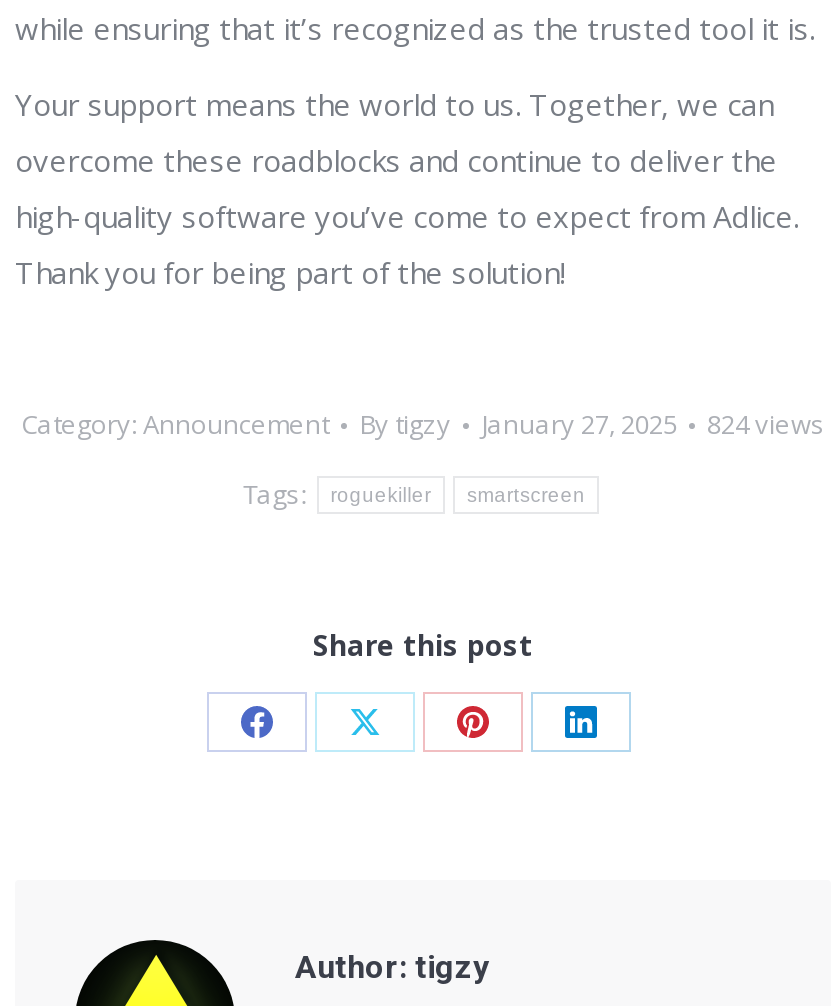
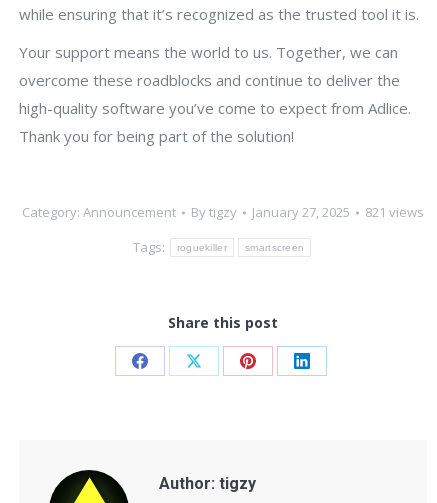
[21,407,825,443] Category: Announcement By tigzy January 27, 2025 824 views -> [22,203,424,221] Category: Announcement By tigzy January 27, 2025 821 views

